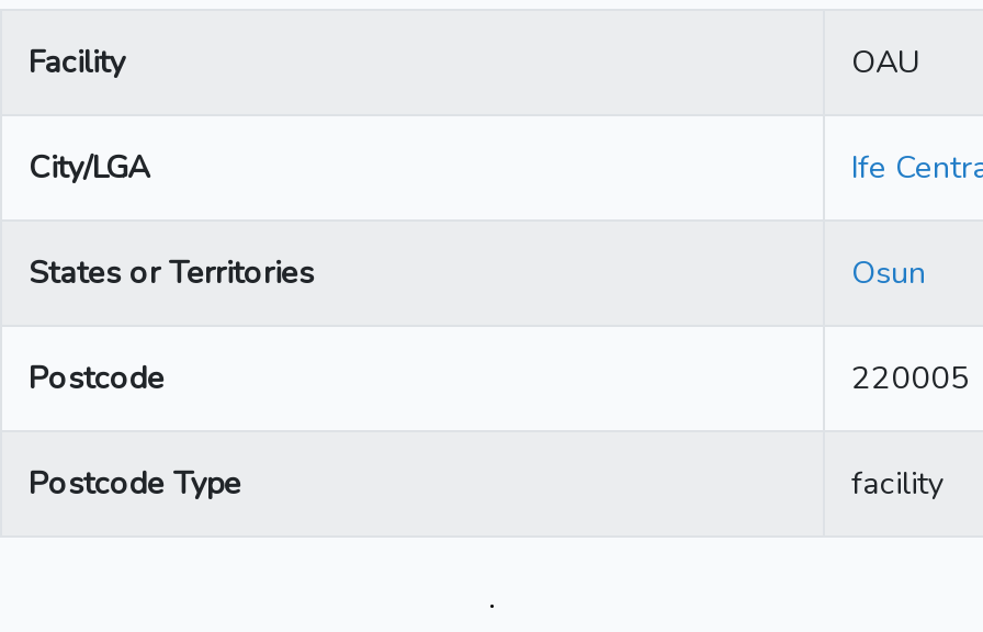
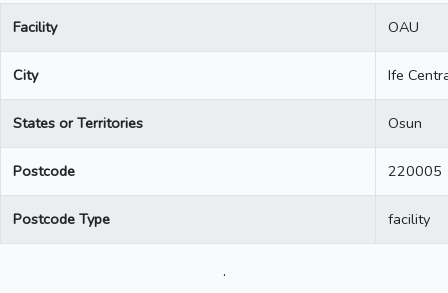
[29,145,149,189] City/LGA -> [13,65,38,85] City

